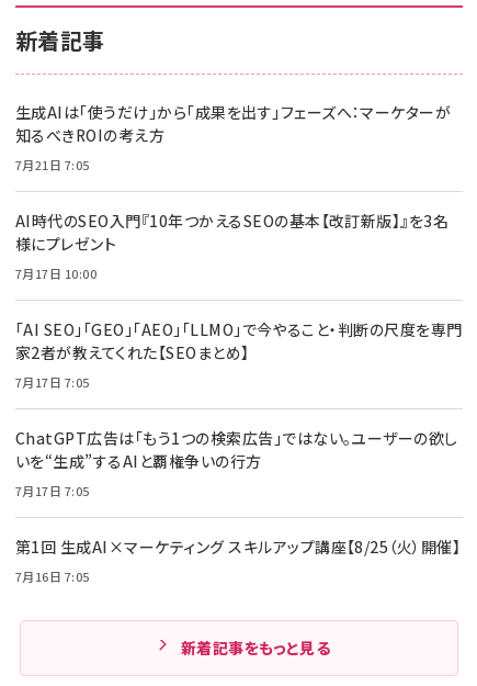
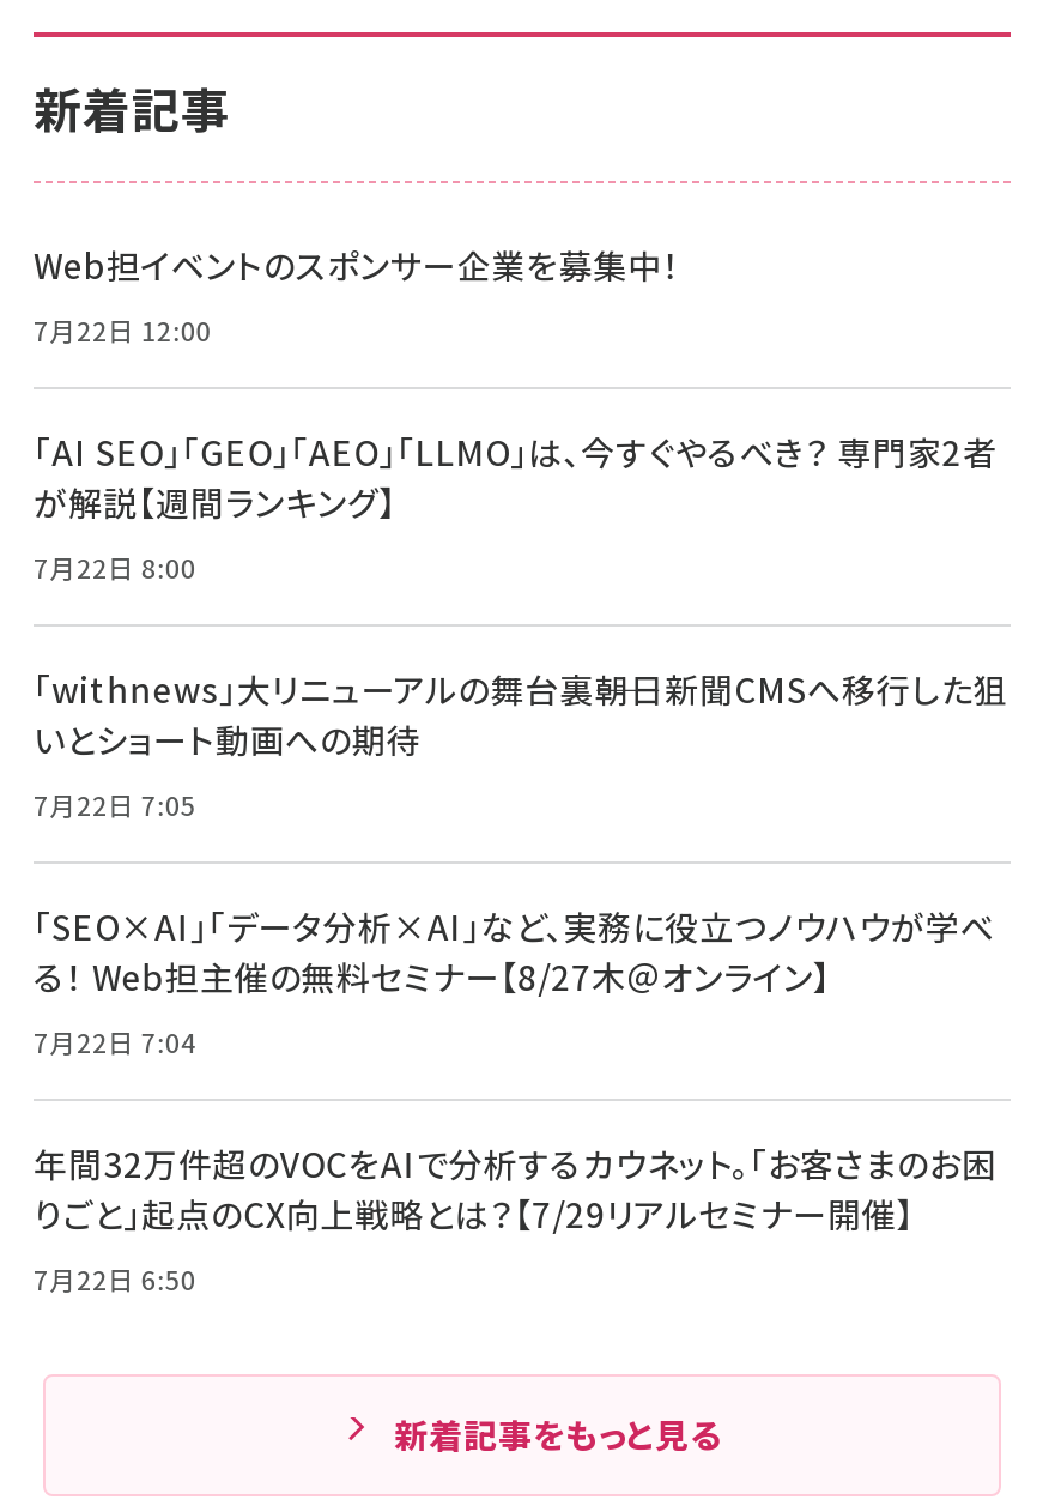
[15,101,451,173] 生成AIは「使うだけ」から「成果を出す」フェーズへ：マーケターが | 知るべきROIの考え方 | 7月21日 7:05 -> [34,240,680,348] Web担イベントのスポンサー企業を募集中！ | 7月22日 12:00
[15,209,449,282] AI時代のSEO入門『10年つかえるSEOの基本【改訂新版】』を3名 | 様にプレゼント | 7月17日 10:00 -> [34,427,997,585] 「AI SEO」「GEO」「AEO」「LLMO」は、今すぐやるべき？ 専門家2者 | が解説【週間ランキング】 | 7月22日 8:00
[15,318,462,390] 「AI SEO」「GEO」「AEO」「LLMO」で今やること・判断の尺度を専門 | 家2者が教えてくれた【SEOまとめ】 | 7月17日 7:05 -> [34,664,1008,822] 「withnews」大リニューアルの舞台裏――朝日新聞CMSへ移行した狙 | いとショート動画への期待 | 7月22日 7:05
[15,427,458,499] ChatGPT広告は「もう1つの検索広告」ではない。ユーザーの欲し | いを“生成”するAIと覇権争いの行方 | 7月17日 7:05 -> [34,901,995,1060] 「SEO×AI」「データ分析×AI」など、実務に役立つノウハウが学べ | る！ Web担主催の無料セミナー【8/27木＠オンライン】 | 7月22日 7:04
[15,535,461,585] 第1回 生成AI×マーケティング スキルアップ講座【8/25（火）開催】 | 7月16日 7:05 -> [34,1139,996,1297] 年間32万件超のVOCをAIで分析するカウネット。「お客さまのお困 | りごと」起点のCX向上戦略とは？【7/29リアルセミナー開催】 | 7月22日 6:50

